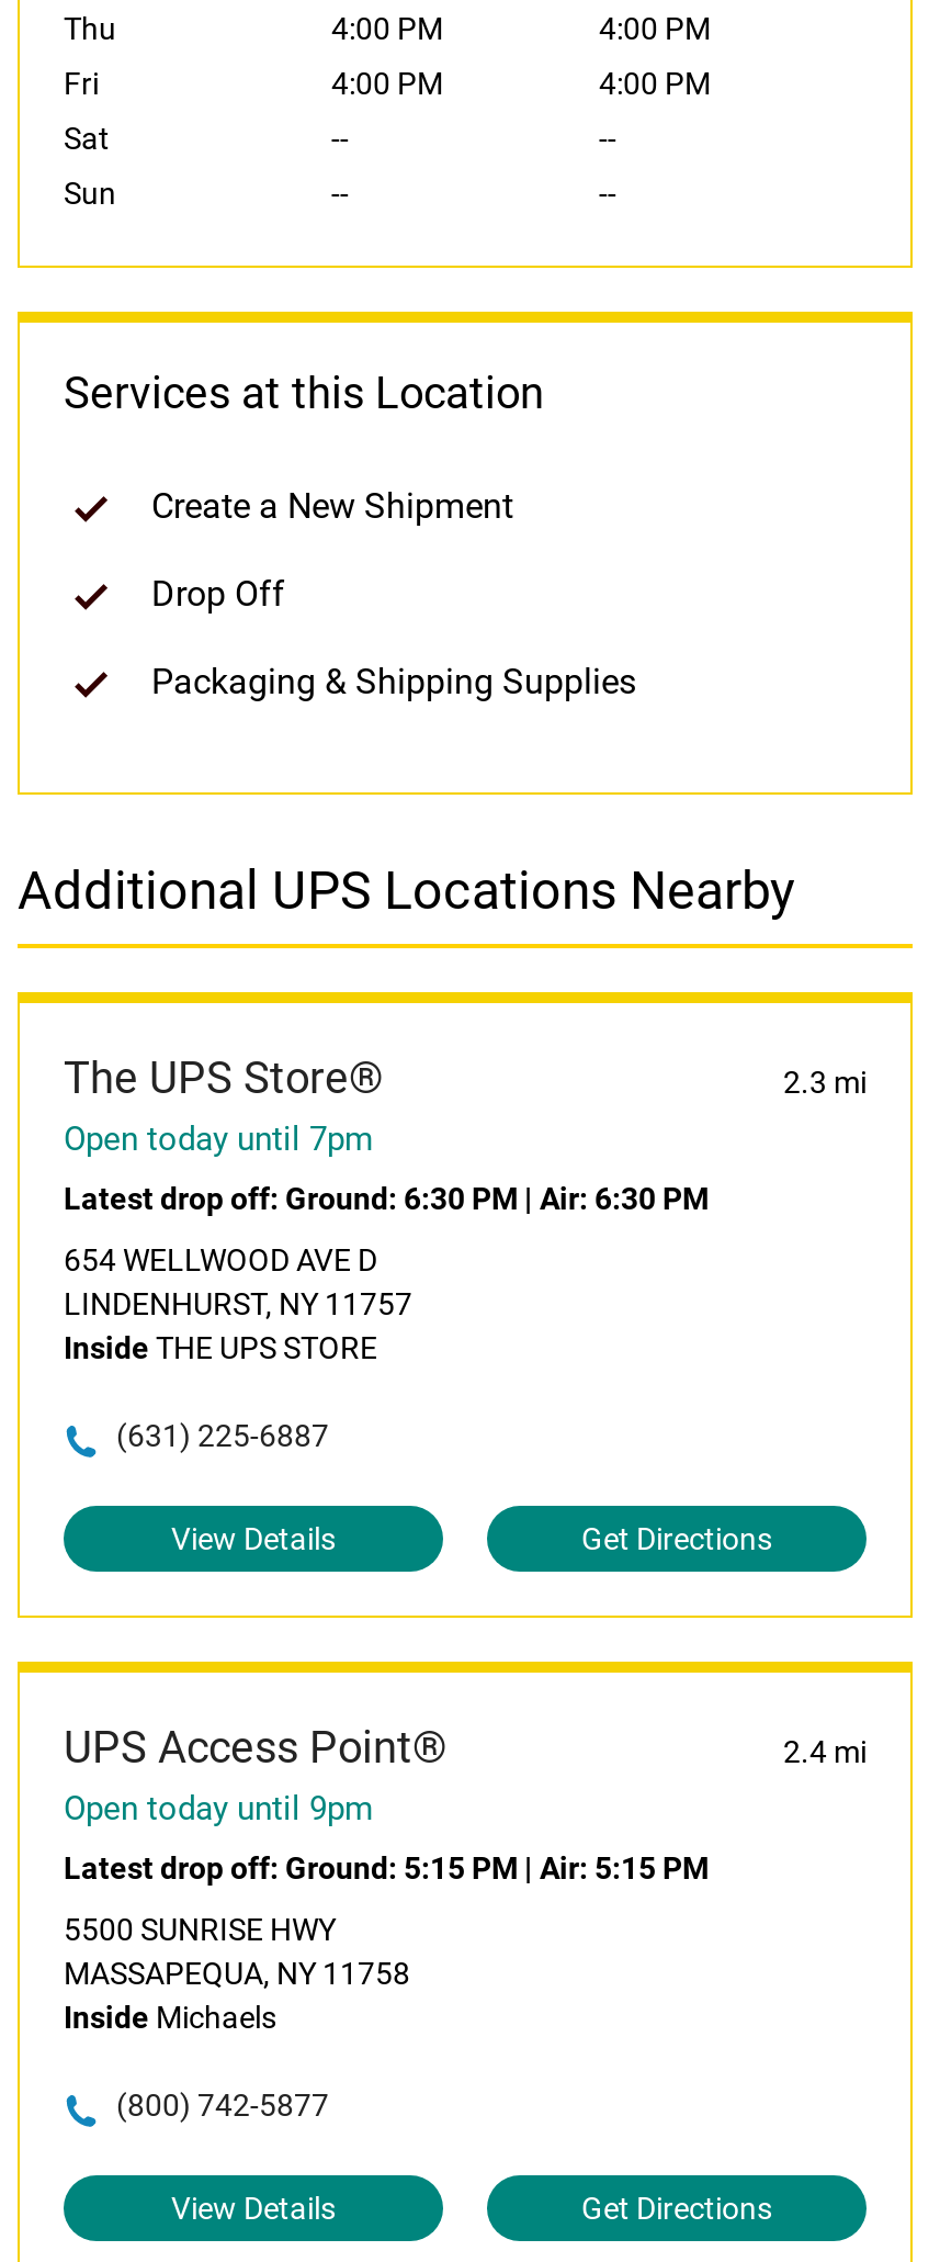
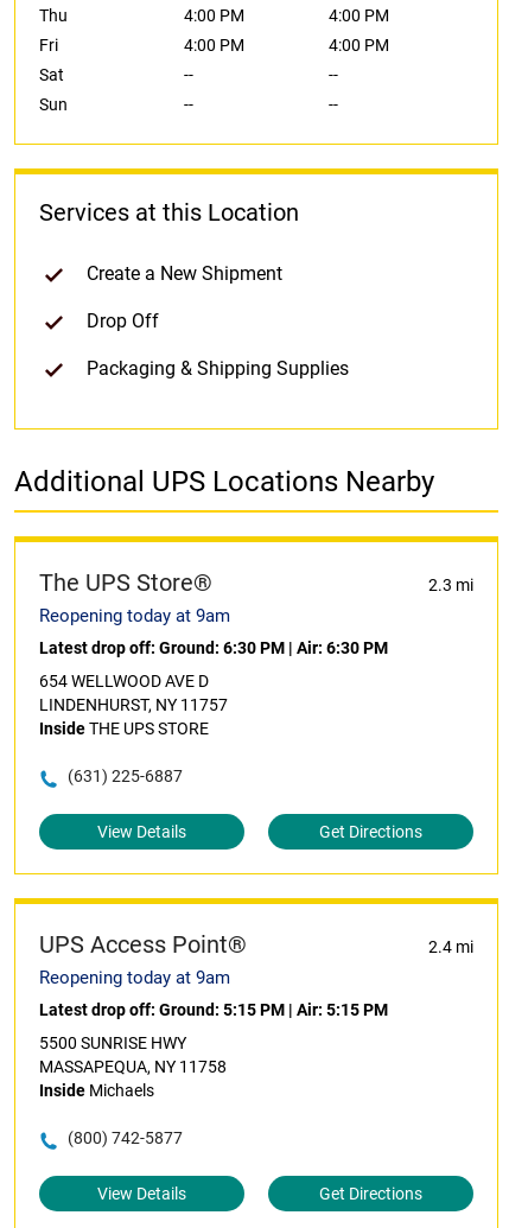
[64,1120,373,1159] Open today until 7pm -> [39,605,230,627] Reopening today at 9am
[64,1789,373,1829] Open today until 9pm -> [39,967,230,989] Reopening today at 9am

